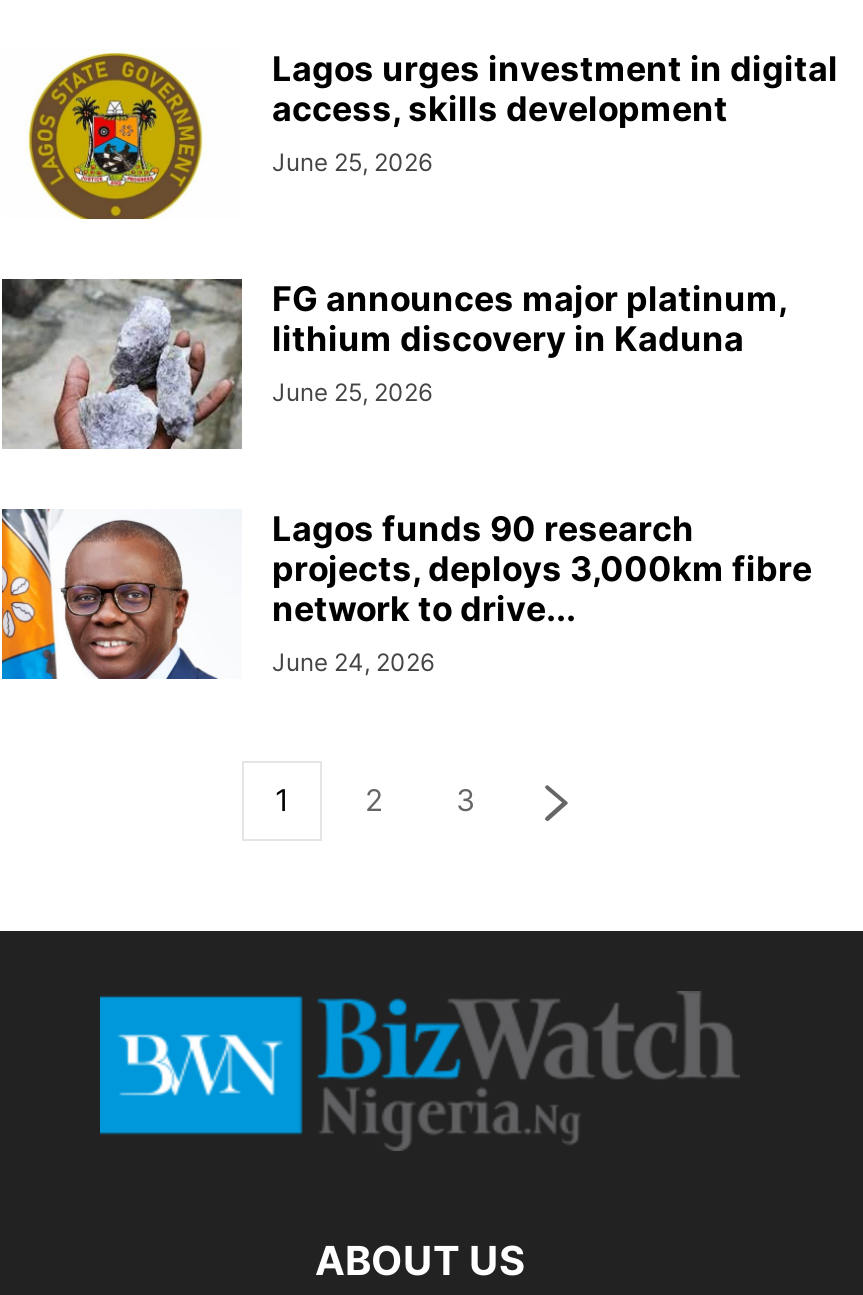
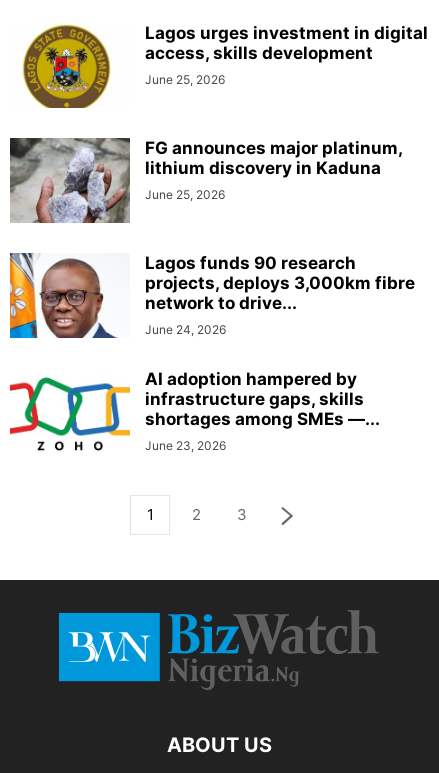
none -> [10,369,380,453] [image] | AI adoption hampered by | infrastructure gaps, skills | shortages among SMEs —... | June 23, 2026

